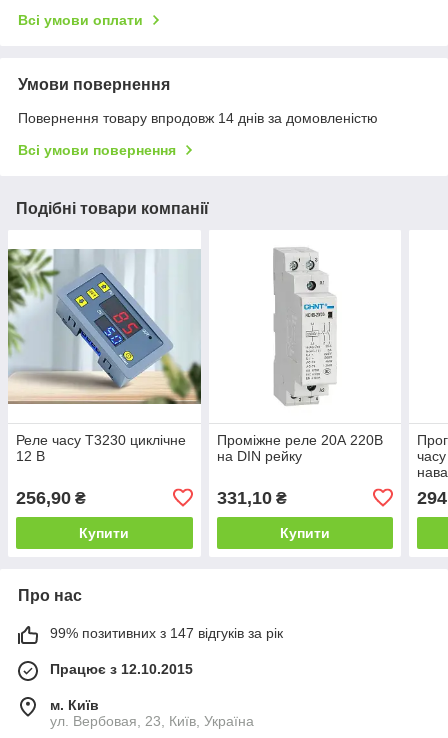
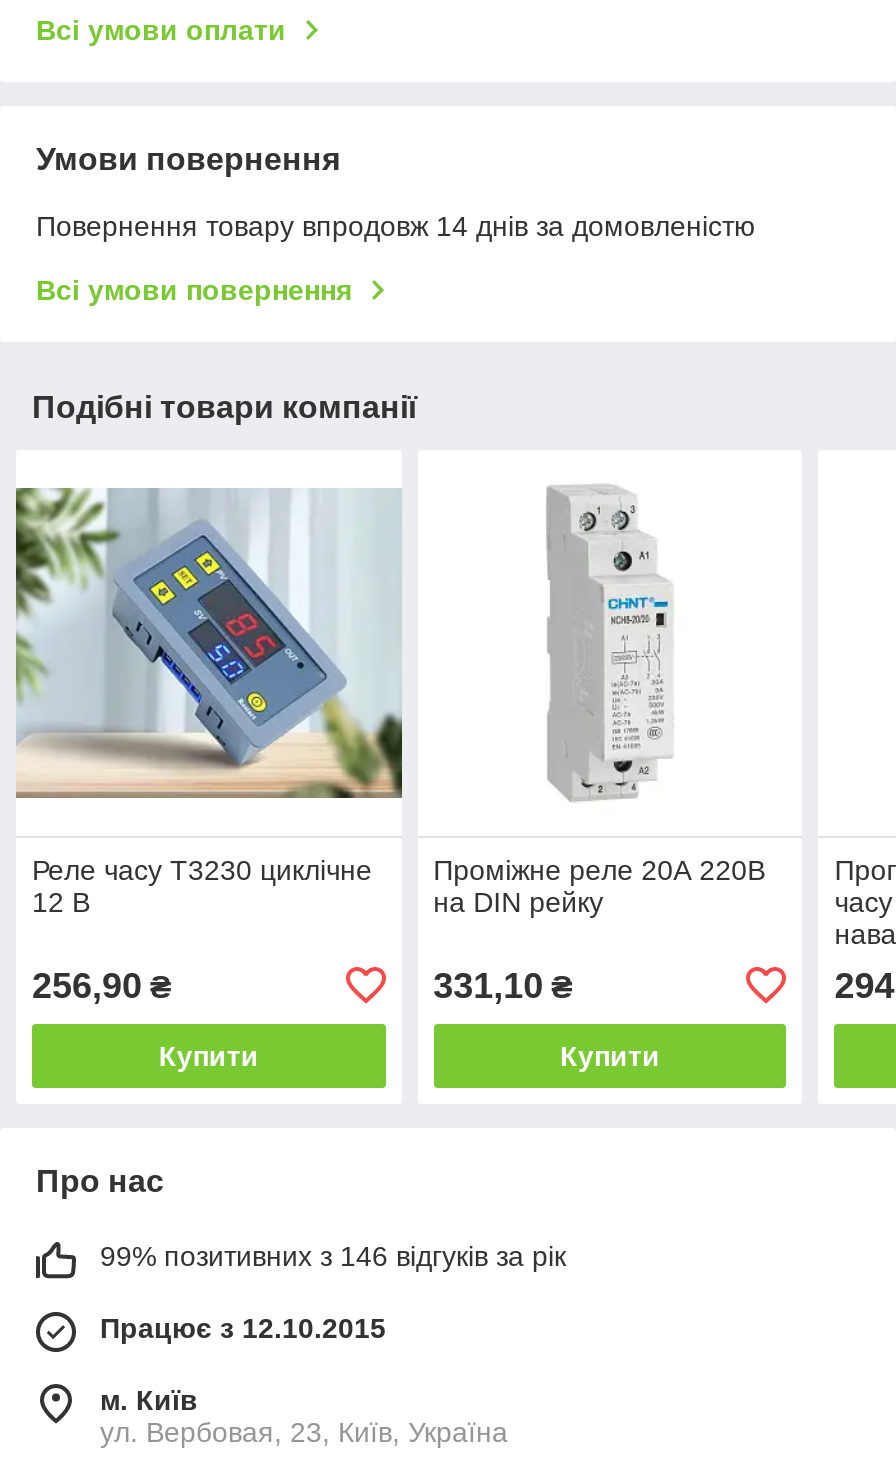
[50,625,283,641] 99% позитивних з 147 відгуків за рік -> [100,1240,566,1272] 99% позитивних з 146 відгуків за рік

